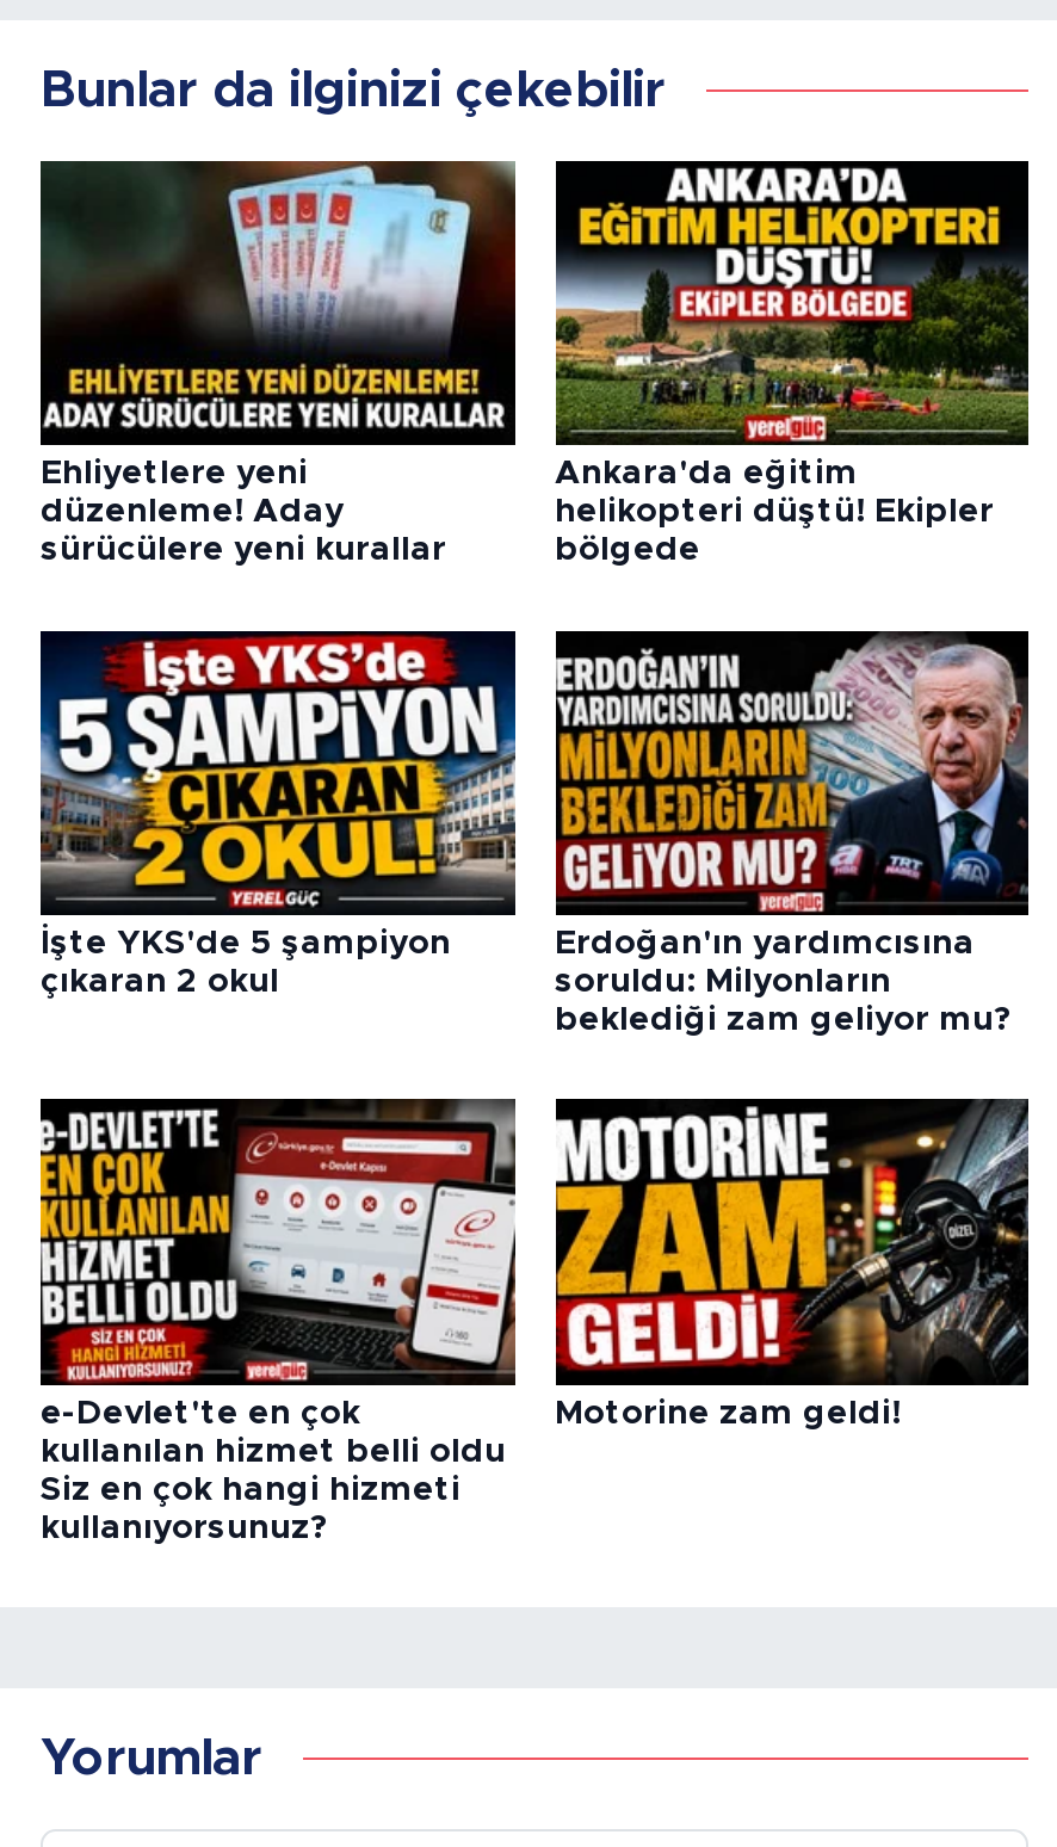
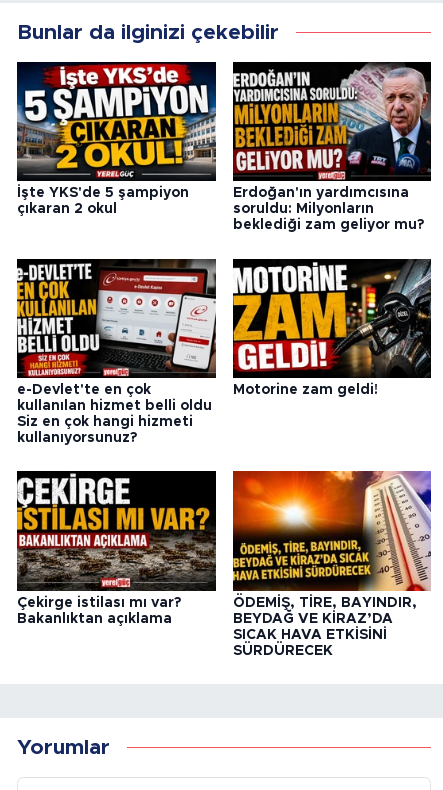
[38,159,518,567] [image] | Ehliyetlere yeni | düzenleme! Aday | sürücülere yeni kurallar -> none
[554,163,1031,567] [image] | Ankara'da eğitim | helikopteri düştü! Ekipler | bölgede -> none
moved [36,629,1010,1545] -> [15,61,423,445]: [image] | İşte YKS'de 5 şampiyon | çıkaran 2 okul | ... | kullanıyorsunuz? | Motorine zam geldi!
none -> [16,471,217,626] [image] | Çekirge istilası mı var? | Bakanlıktan açıklama
none -> [232,470,432,658] [image] | ÖDEMİŞ, TİRE, BAYINDIR, | BEYDAĞ VE KİRAZ’DA | SICAK HAVA ETKİSİNİ | SÜRDÜRECEK

